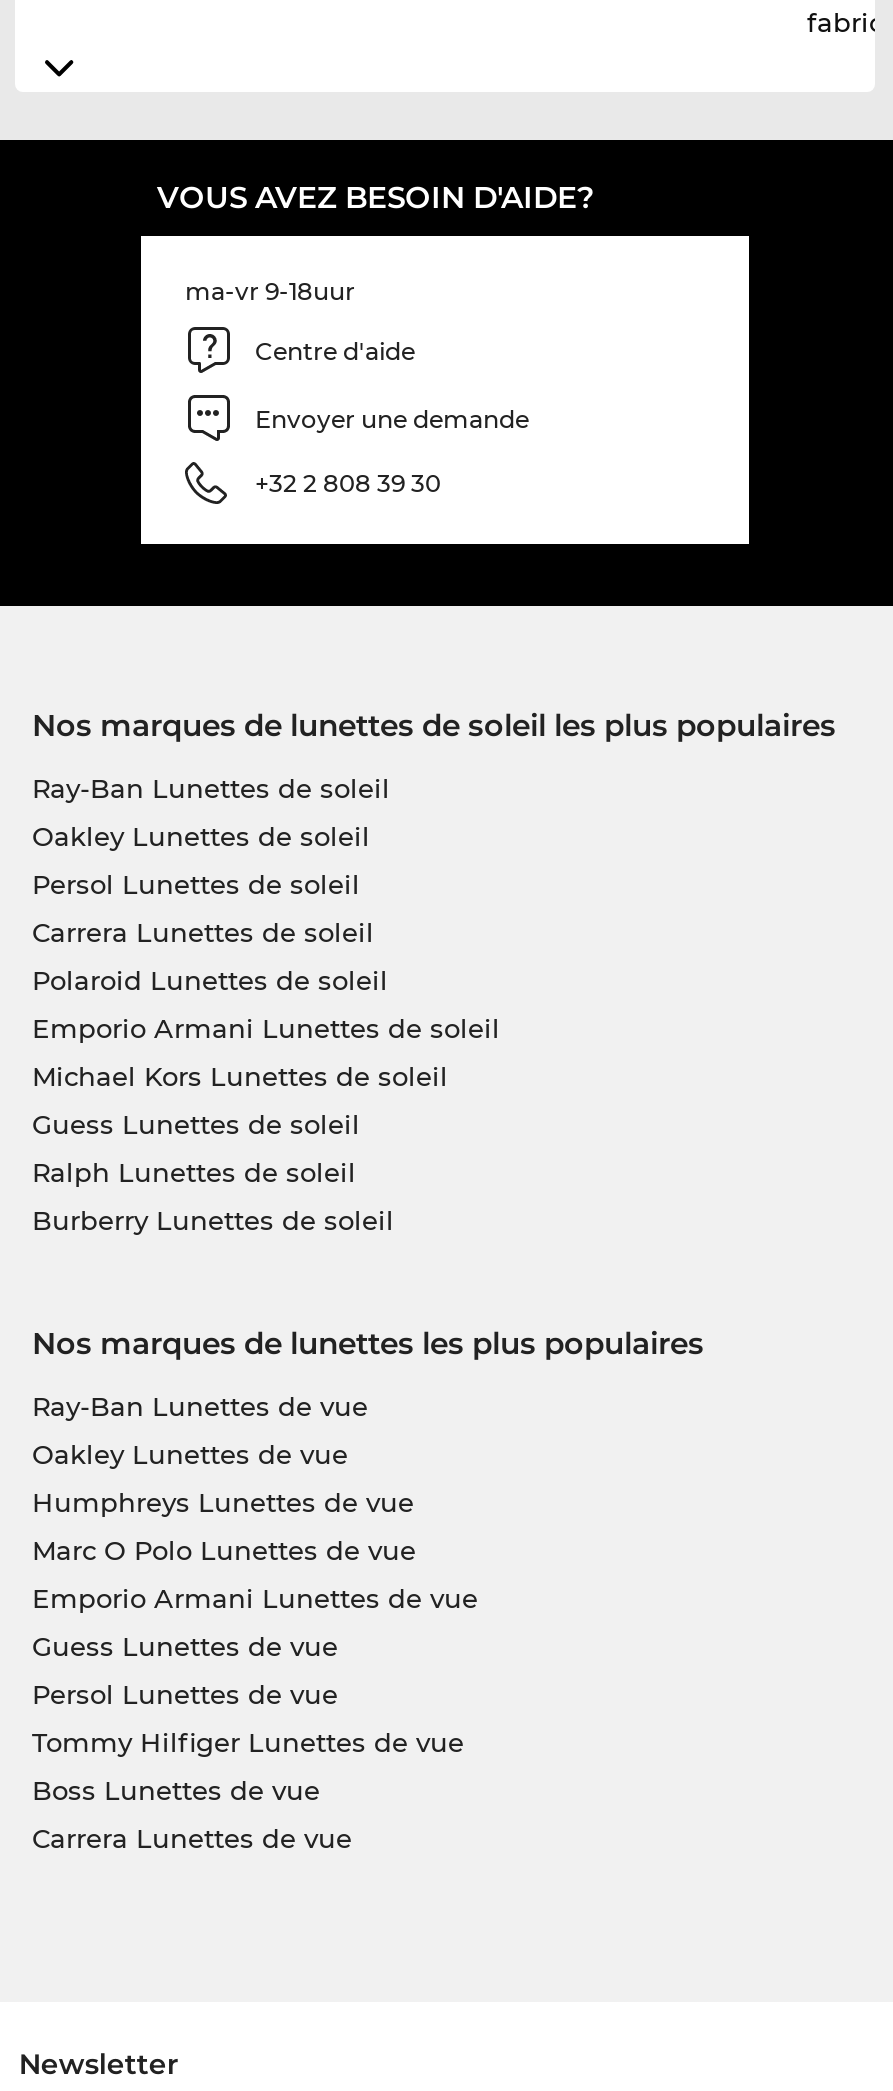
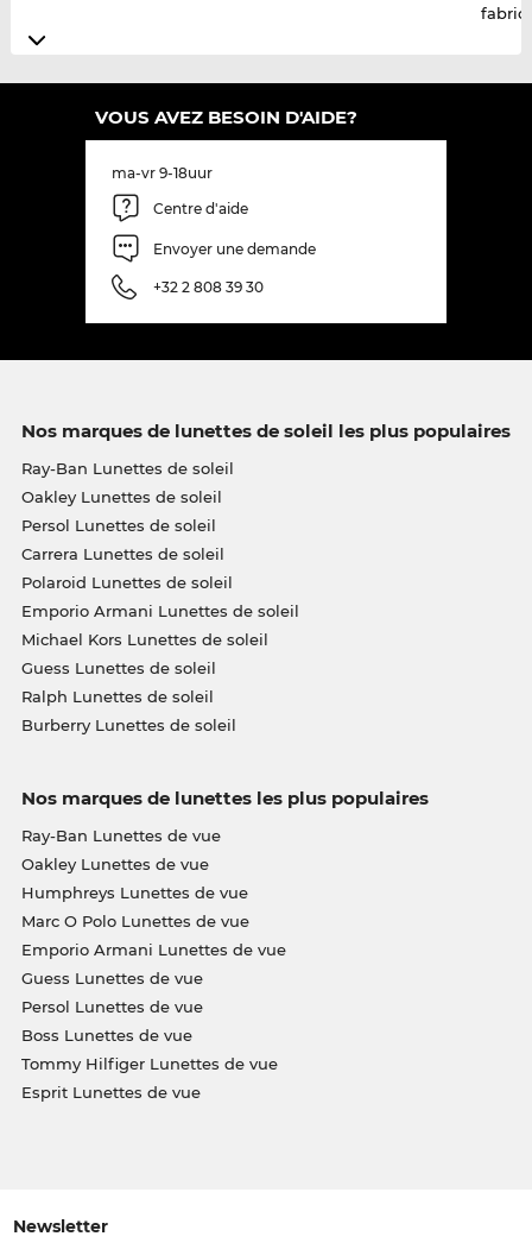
moved [32,1726,464,1758] -> [21,1054,277,1073]: Tommy Hilfiger Lunettes de vue
moved [32,1774,320,1806] -> [21,1026,192,1045]: Boss Lunettes de vue
[32,1822,352,1854] Carrera Lunettes de vue -> [21,1083,200,1102] Esprit Lunettes de vue

